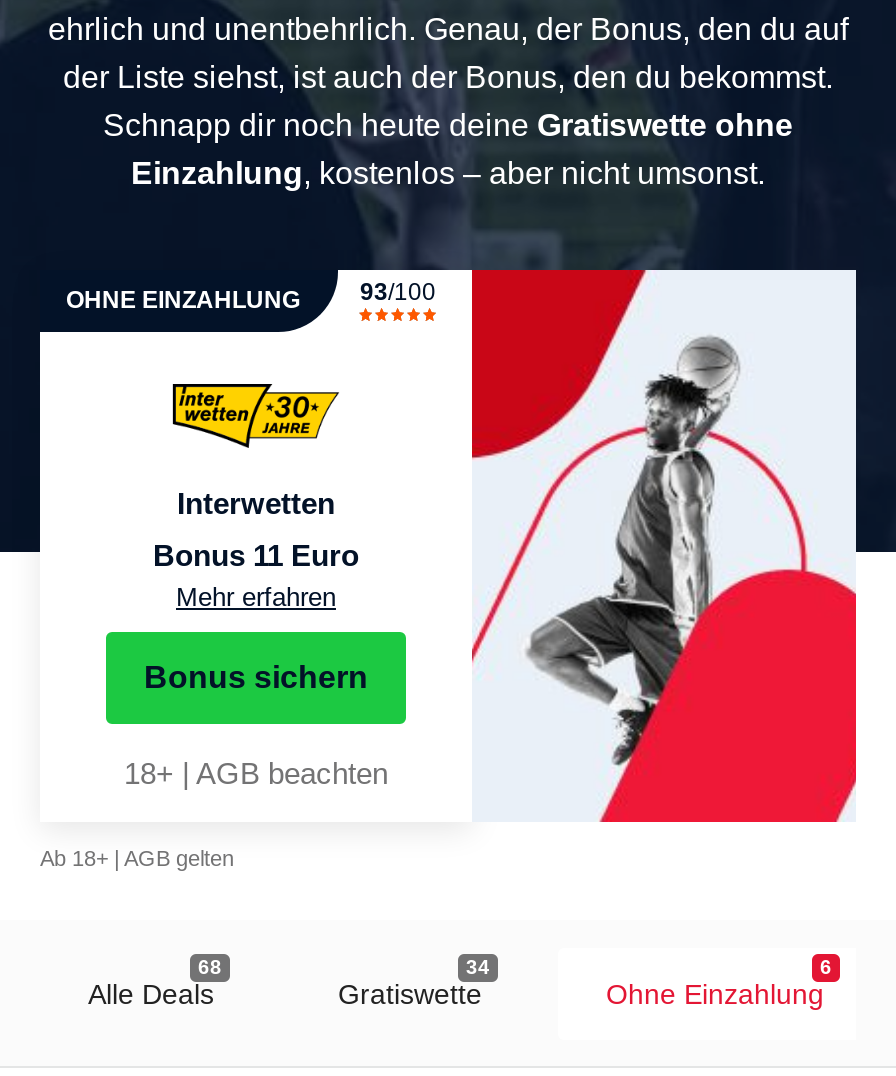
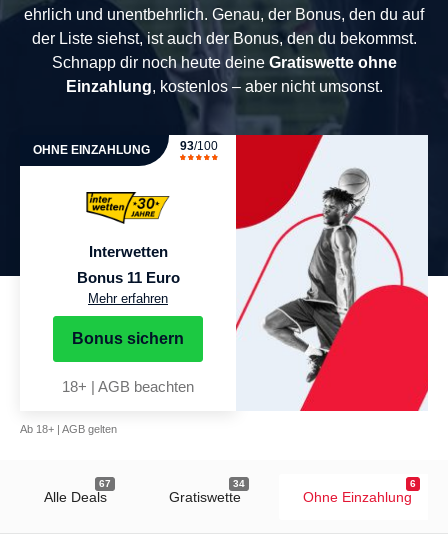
[198,956,222,978] 68 -> [99,478,111,489] 67

